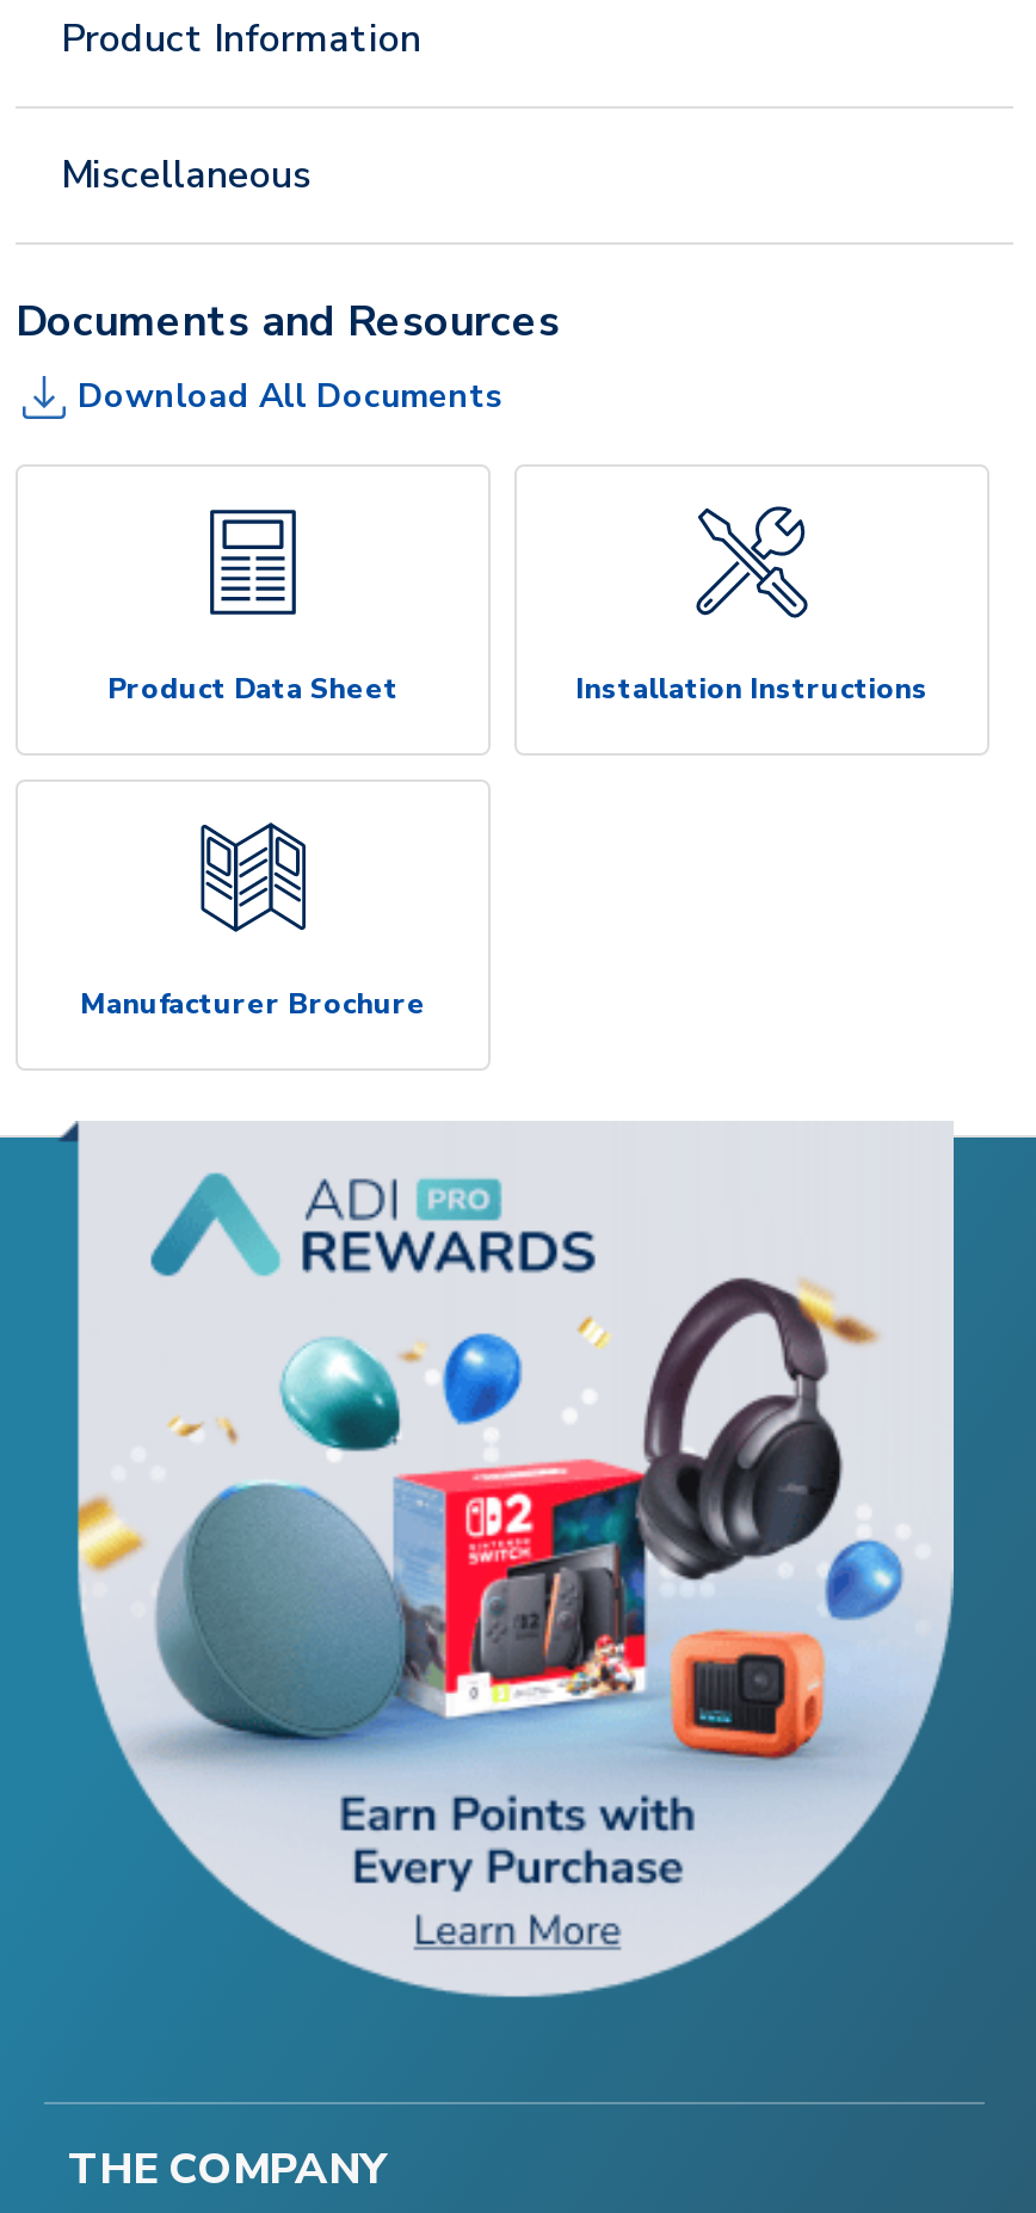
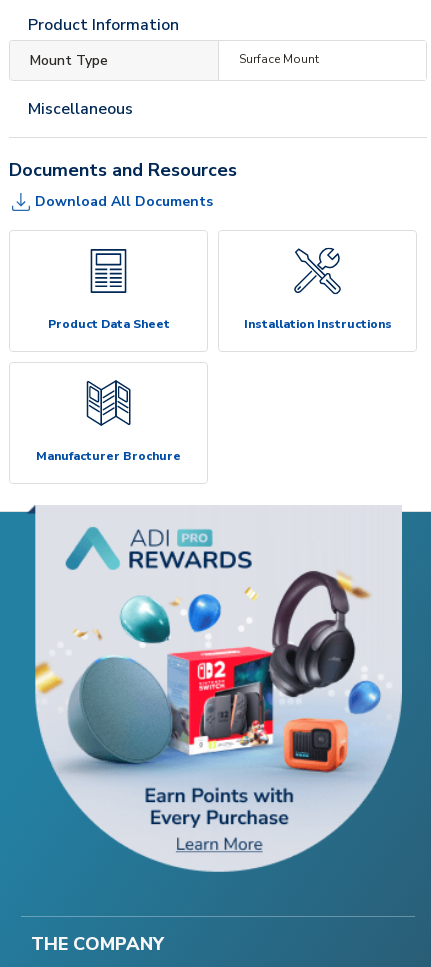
none -> [30,51,318,70] Mount Type | Surface Mount

